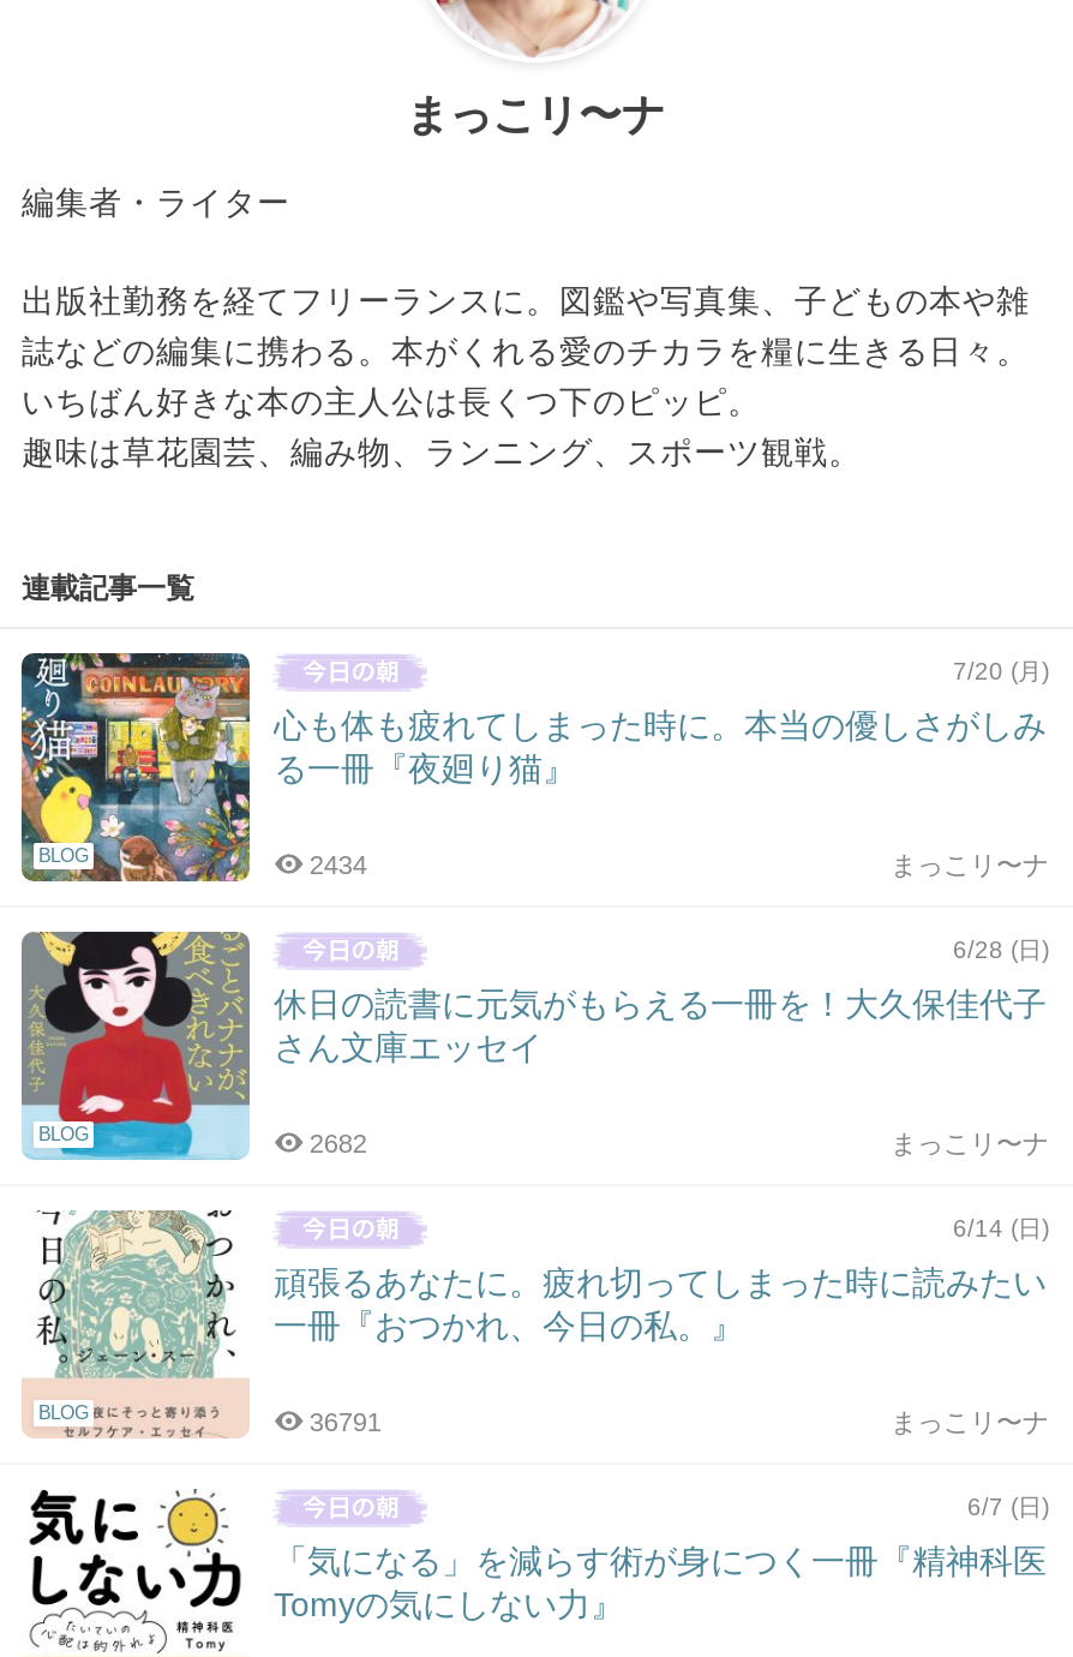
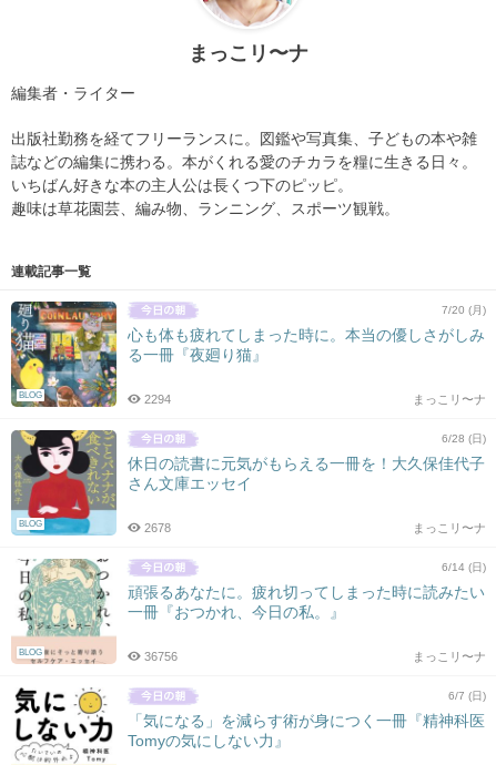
[309,849,367,878] 2434 -> [144,392,171,405] 2294
[309,1127,367,1156] 2682 -> [144,521,171,534] 2678
[309,1406,381,1435] 36791 -> [144,649,177,662] 36756

